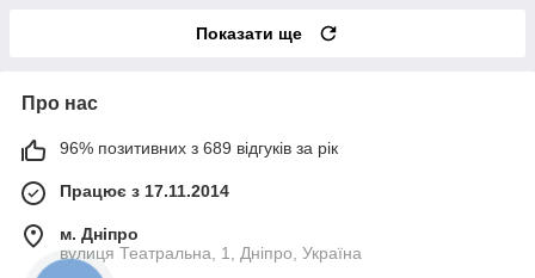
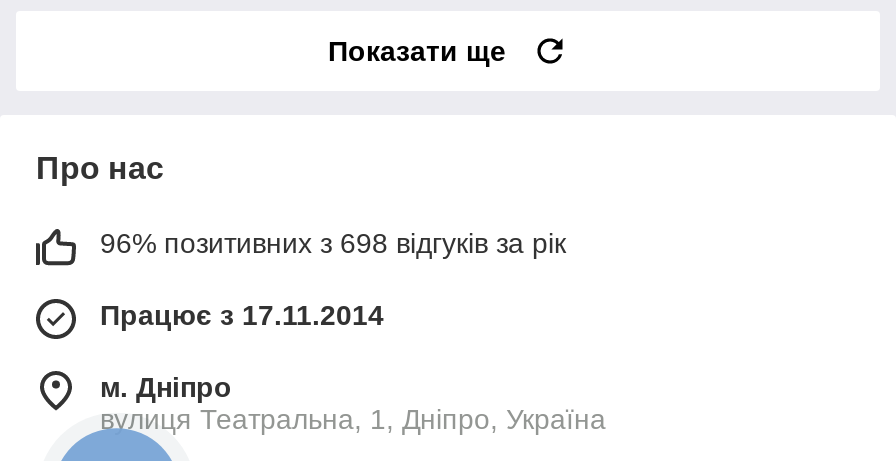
[60,138,338,157] 96% позитивних з 689 відгуків за рік -> [100,227,566,259] 96% позитивних з 698 відгуків за рік

